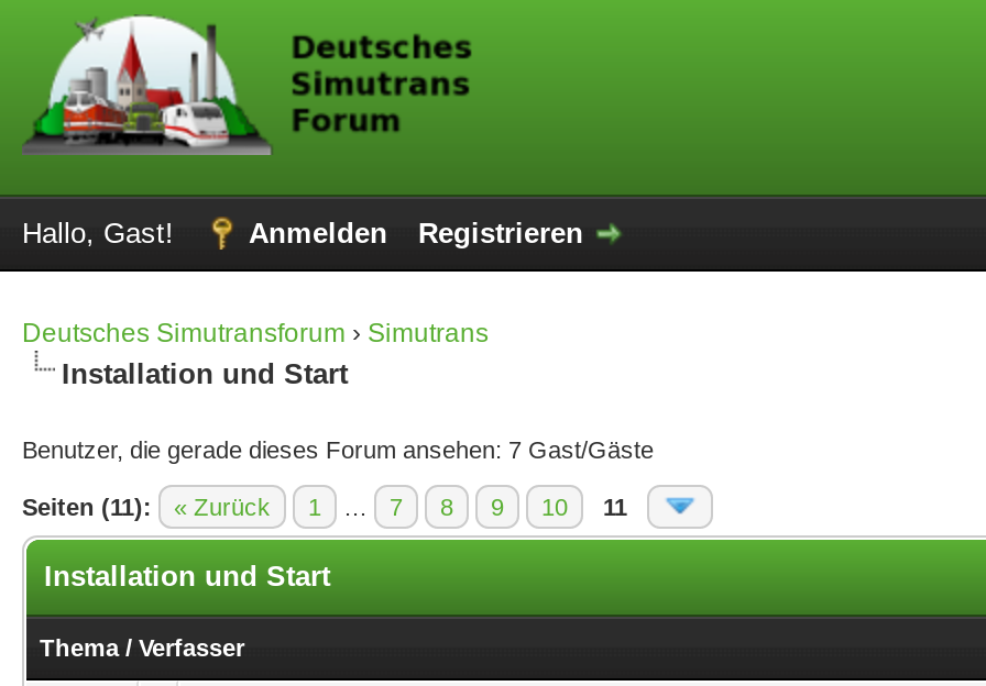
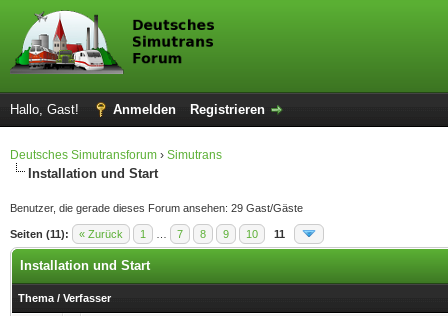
[22,436,654,463] Benutzer, die gerade dieses Forum ansehen: 7 Gast/Gäste -> [10,202,303,214] Benutzer, die gerade dieses Forum ansehen: 29 Gast/Gäste

